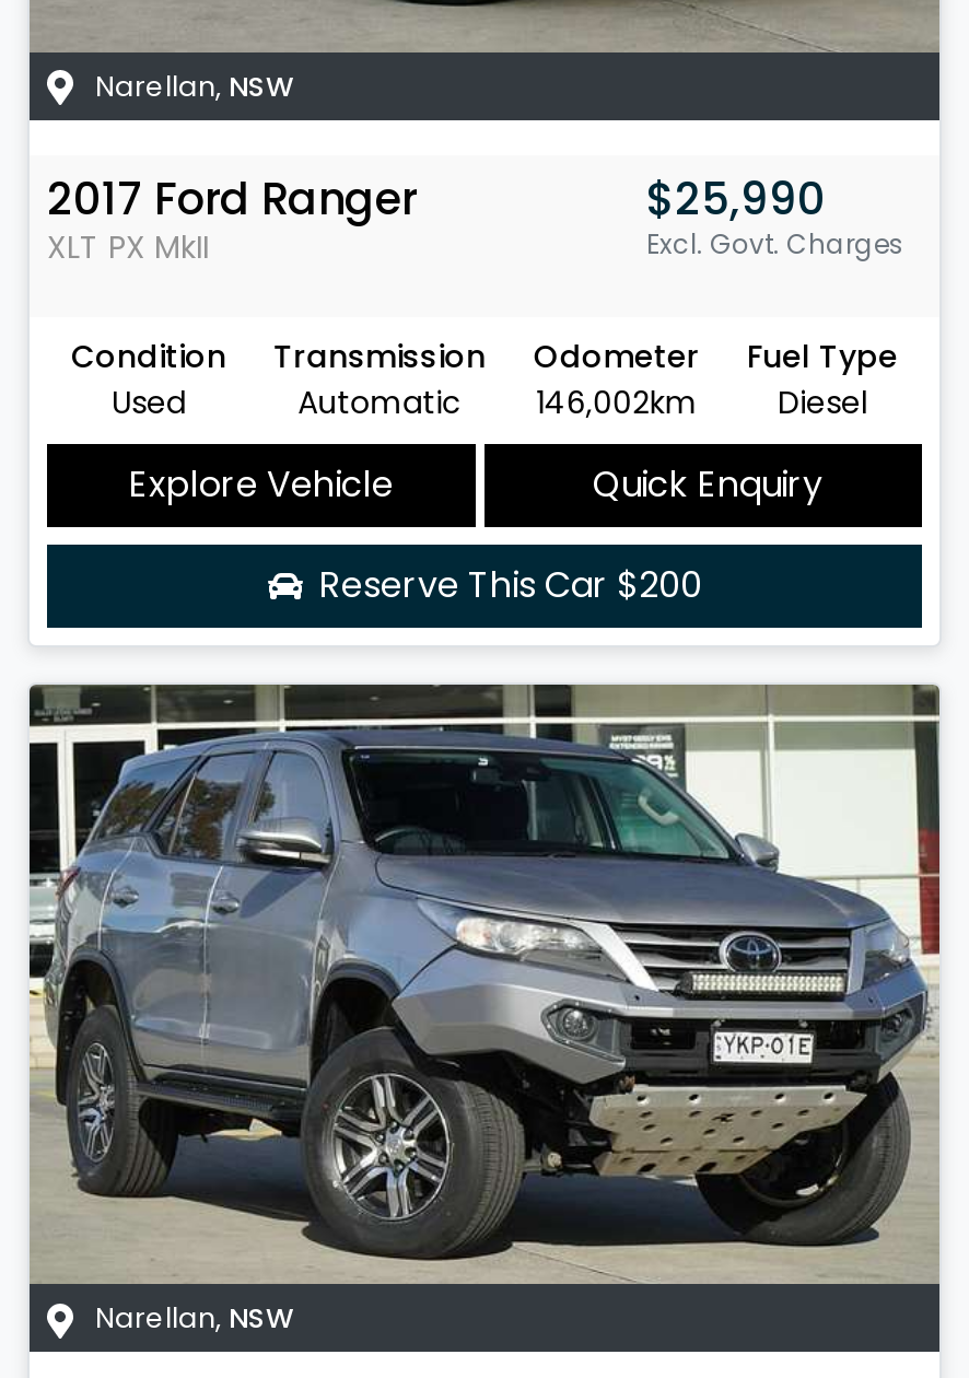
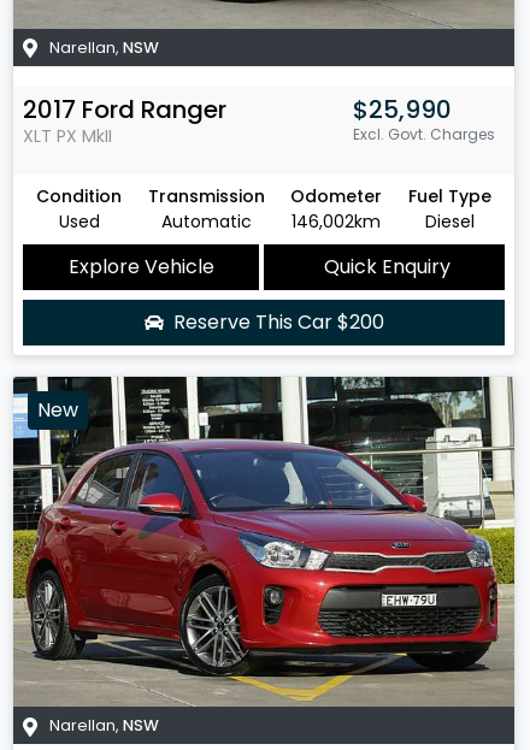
none -> [37,396,78,424] New
[27,682,942,1282] [image] -> [12,376,516,704] [image]

